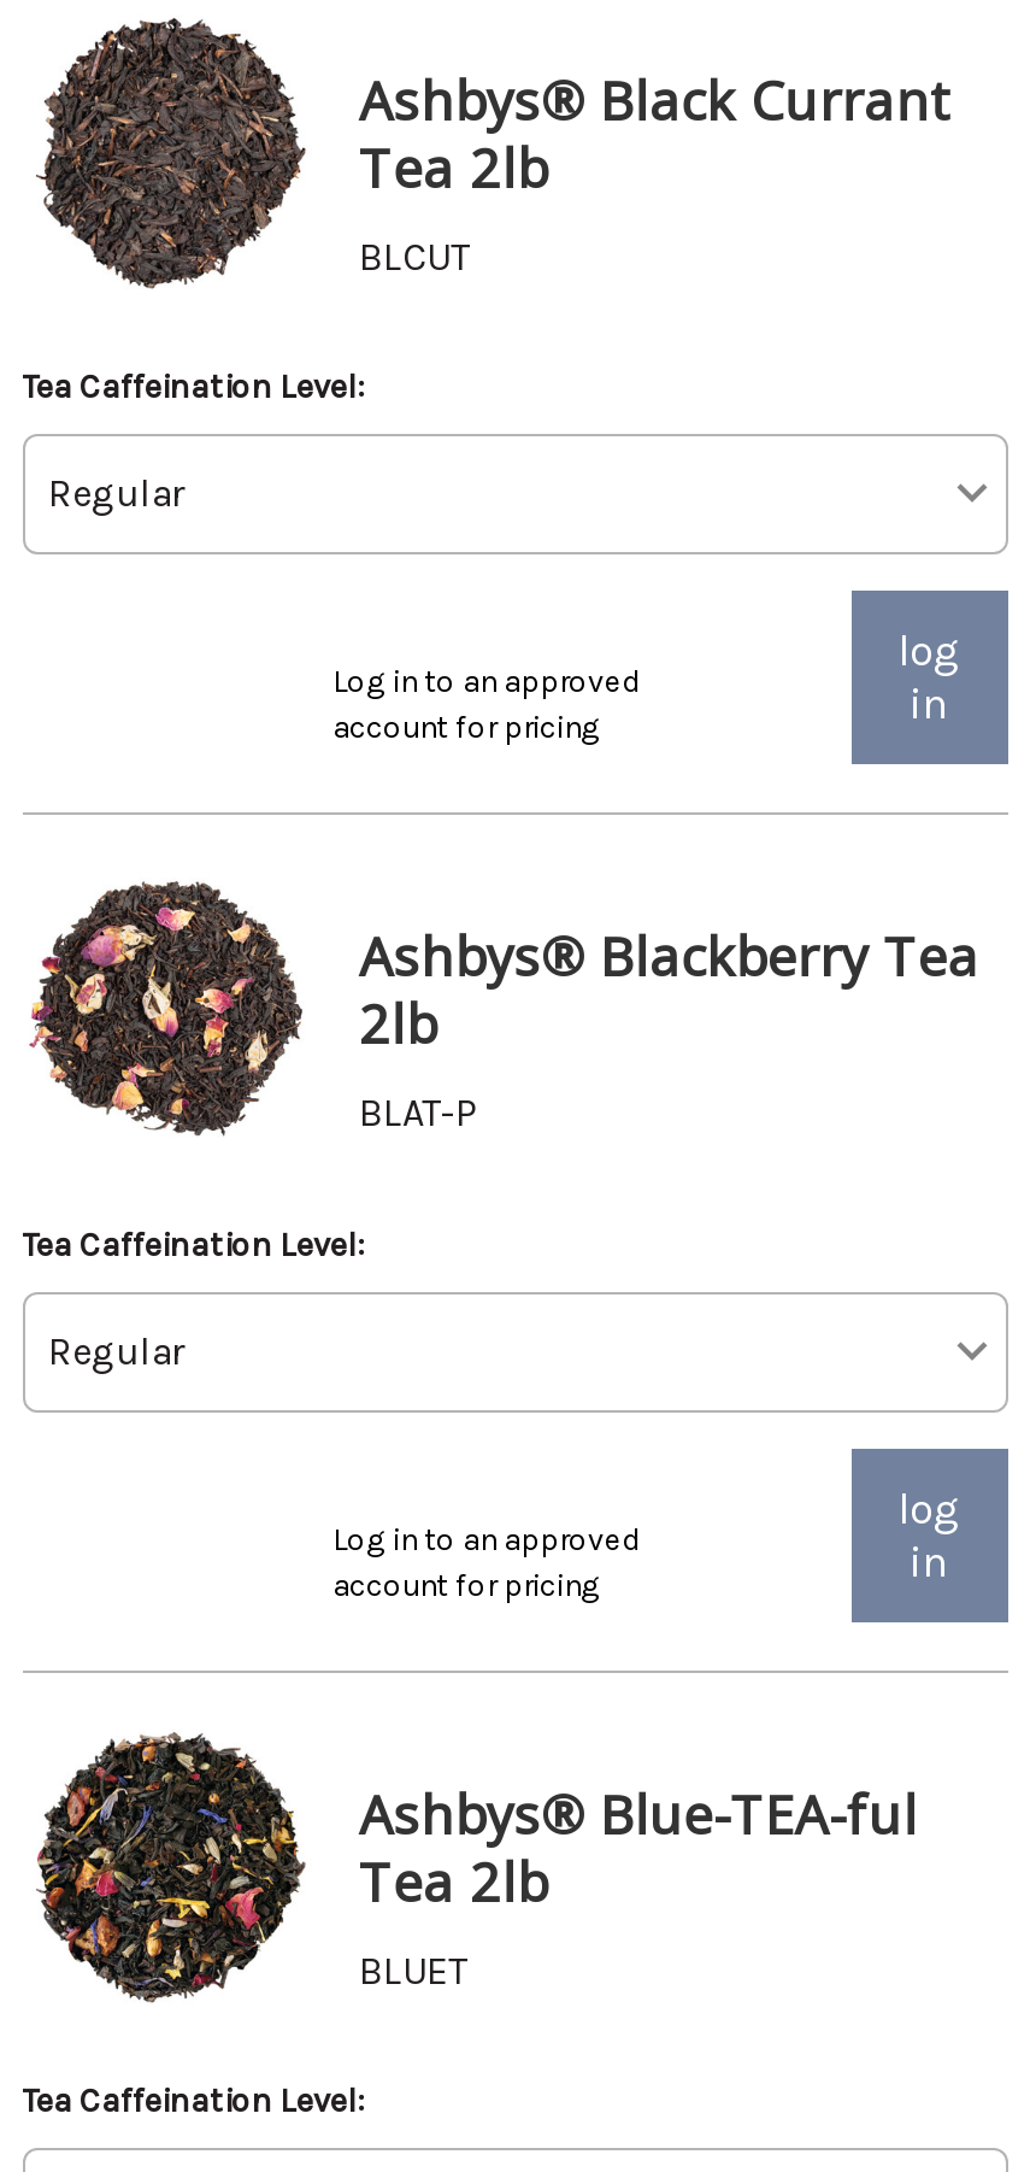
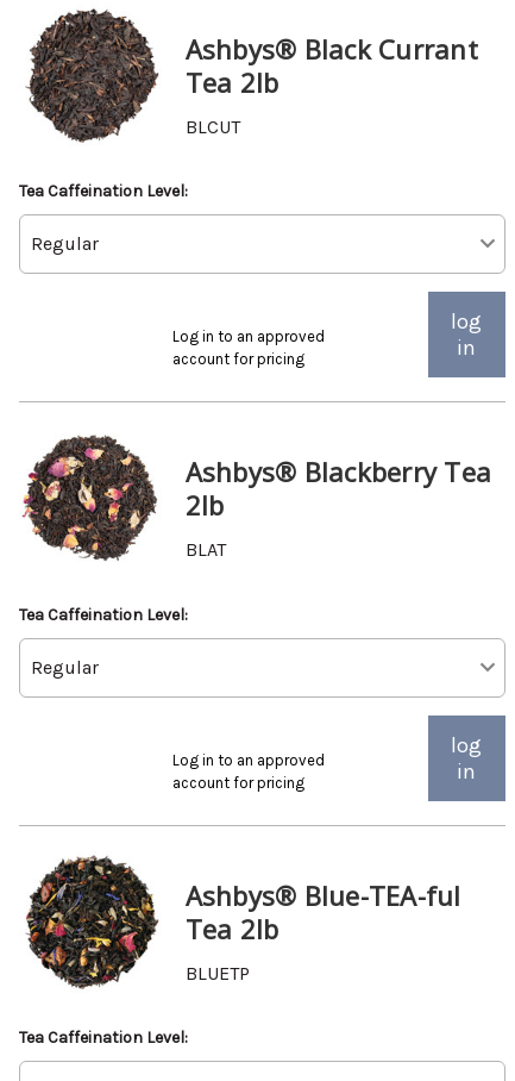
[359,1090,477,1136] BLAT-P -> [185,538,225,561] BLAT
[359,1947,467,1993] BLUET -> [185,961,249,984] BLUETP

